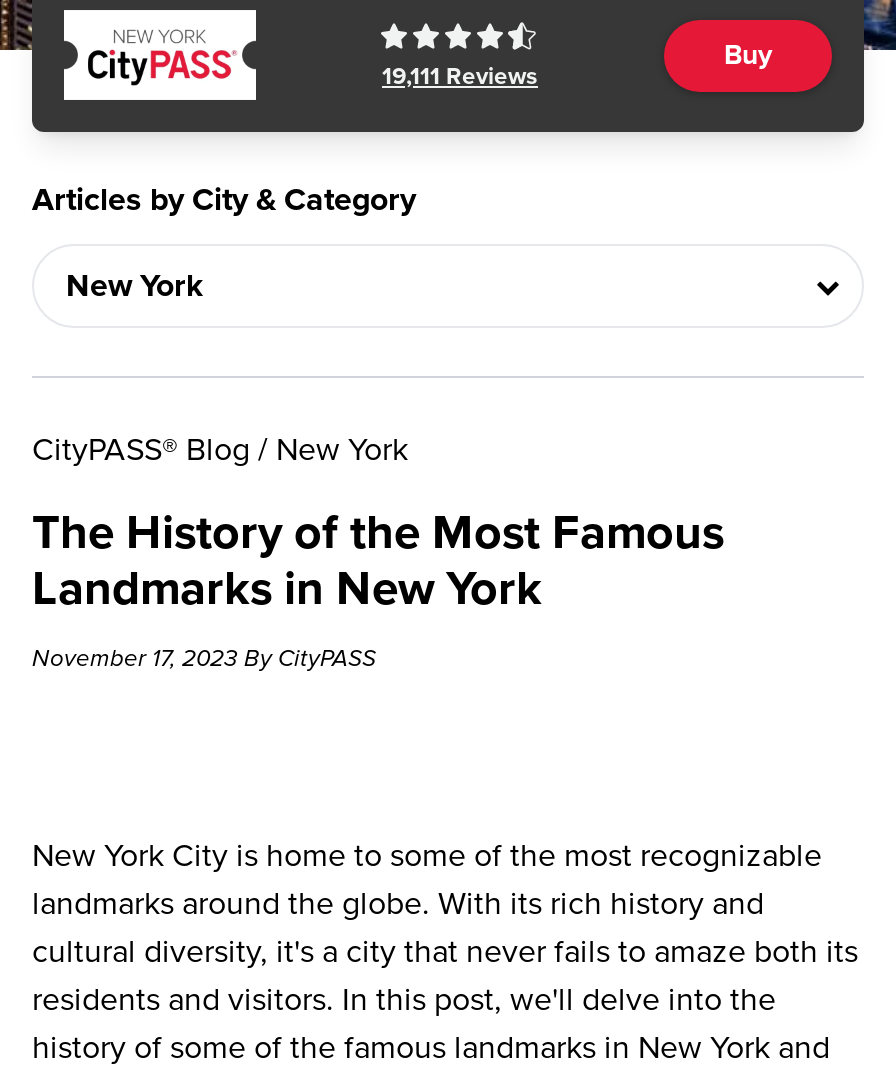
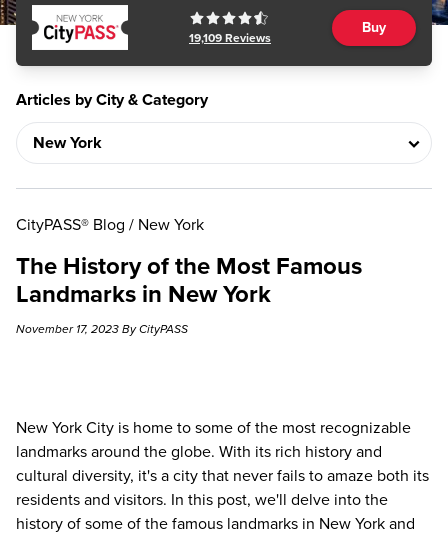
[382,61,538,89] 19,111 Reviews -> [189,30,271,44] 19,109 Reviews

